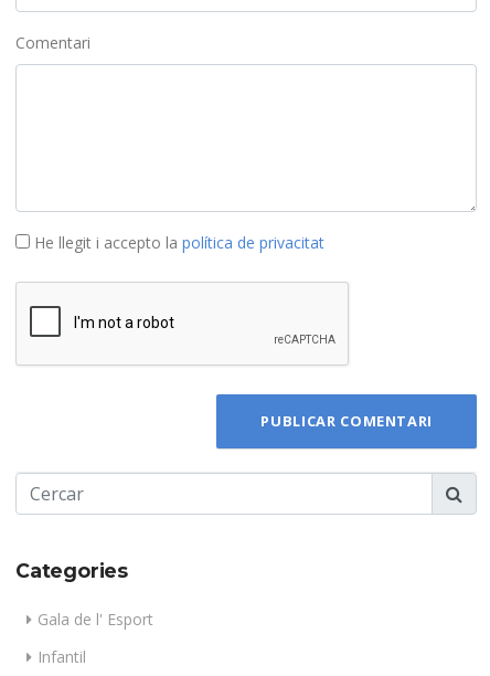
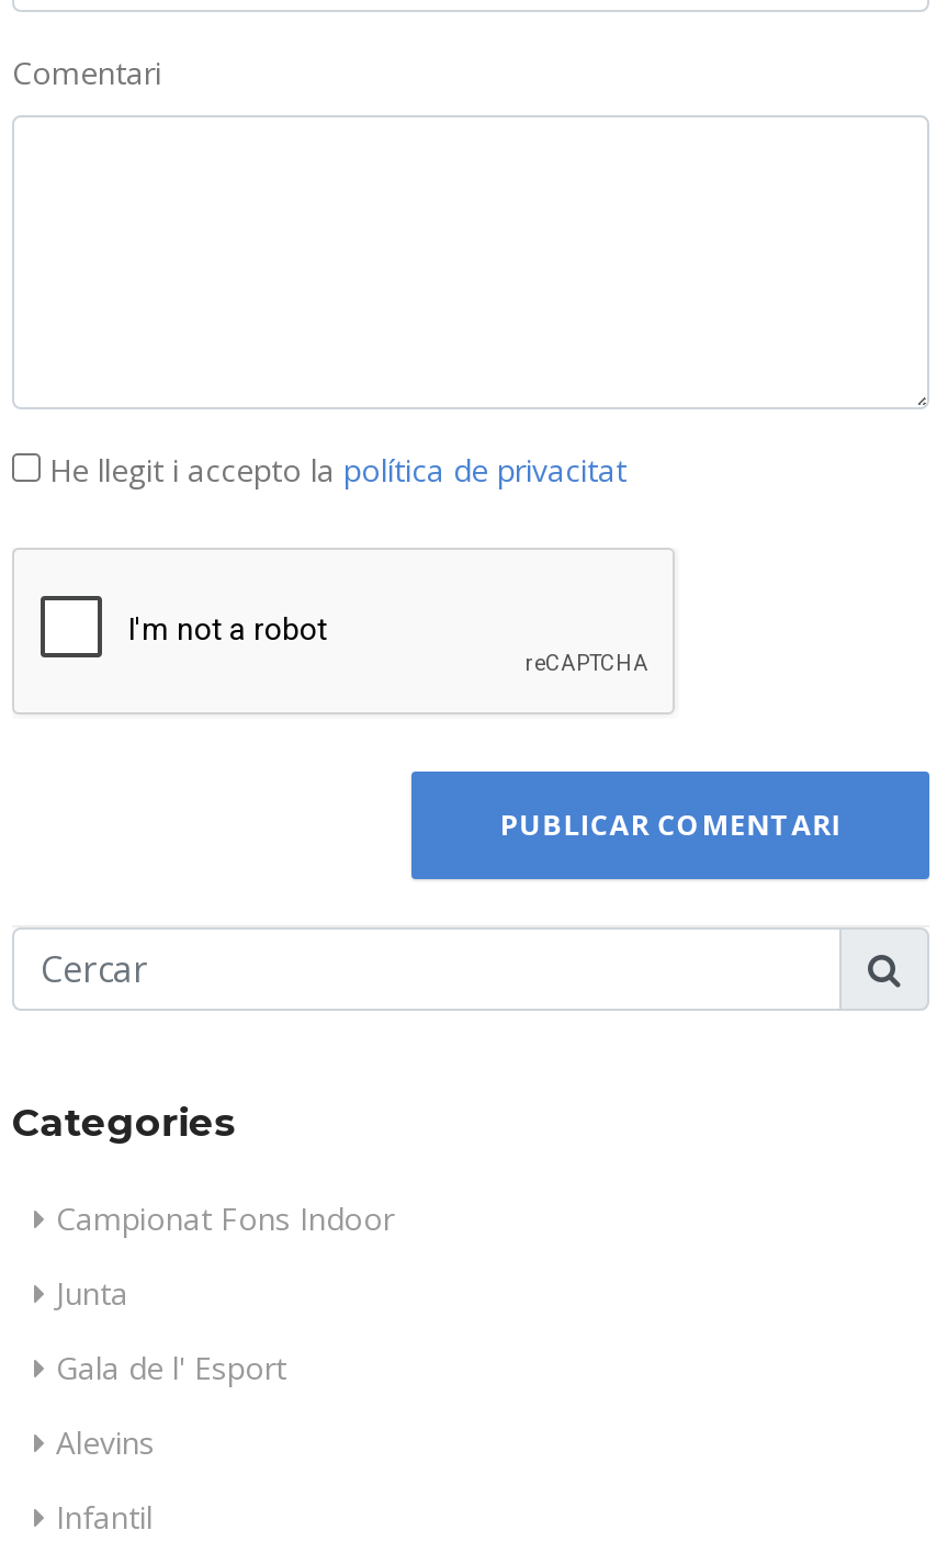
none -> [56,1196,394,1313] Campionat Fons Indoor | Junta
none -> [56,1420,155,1462] Alevins

